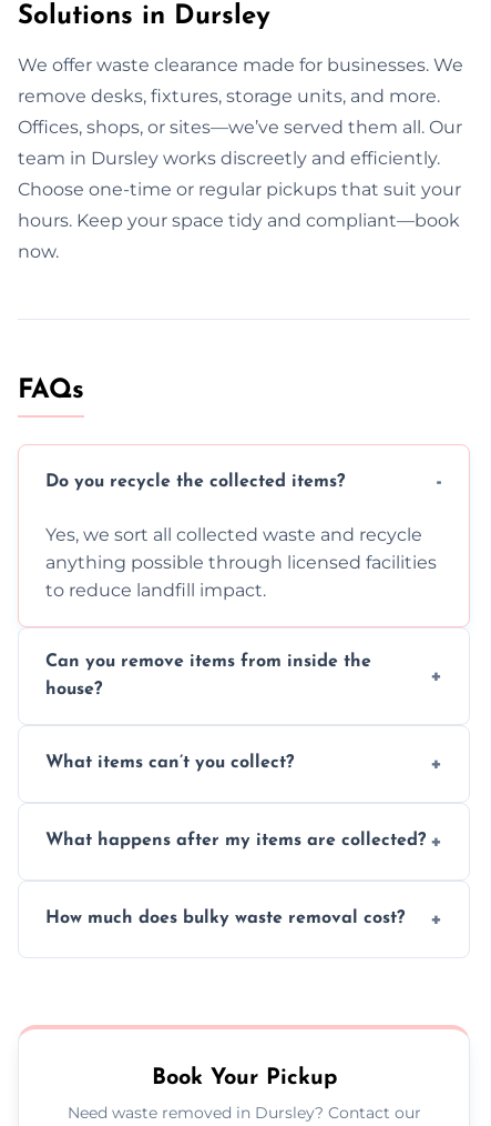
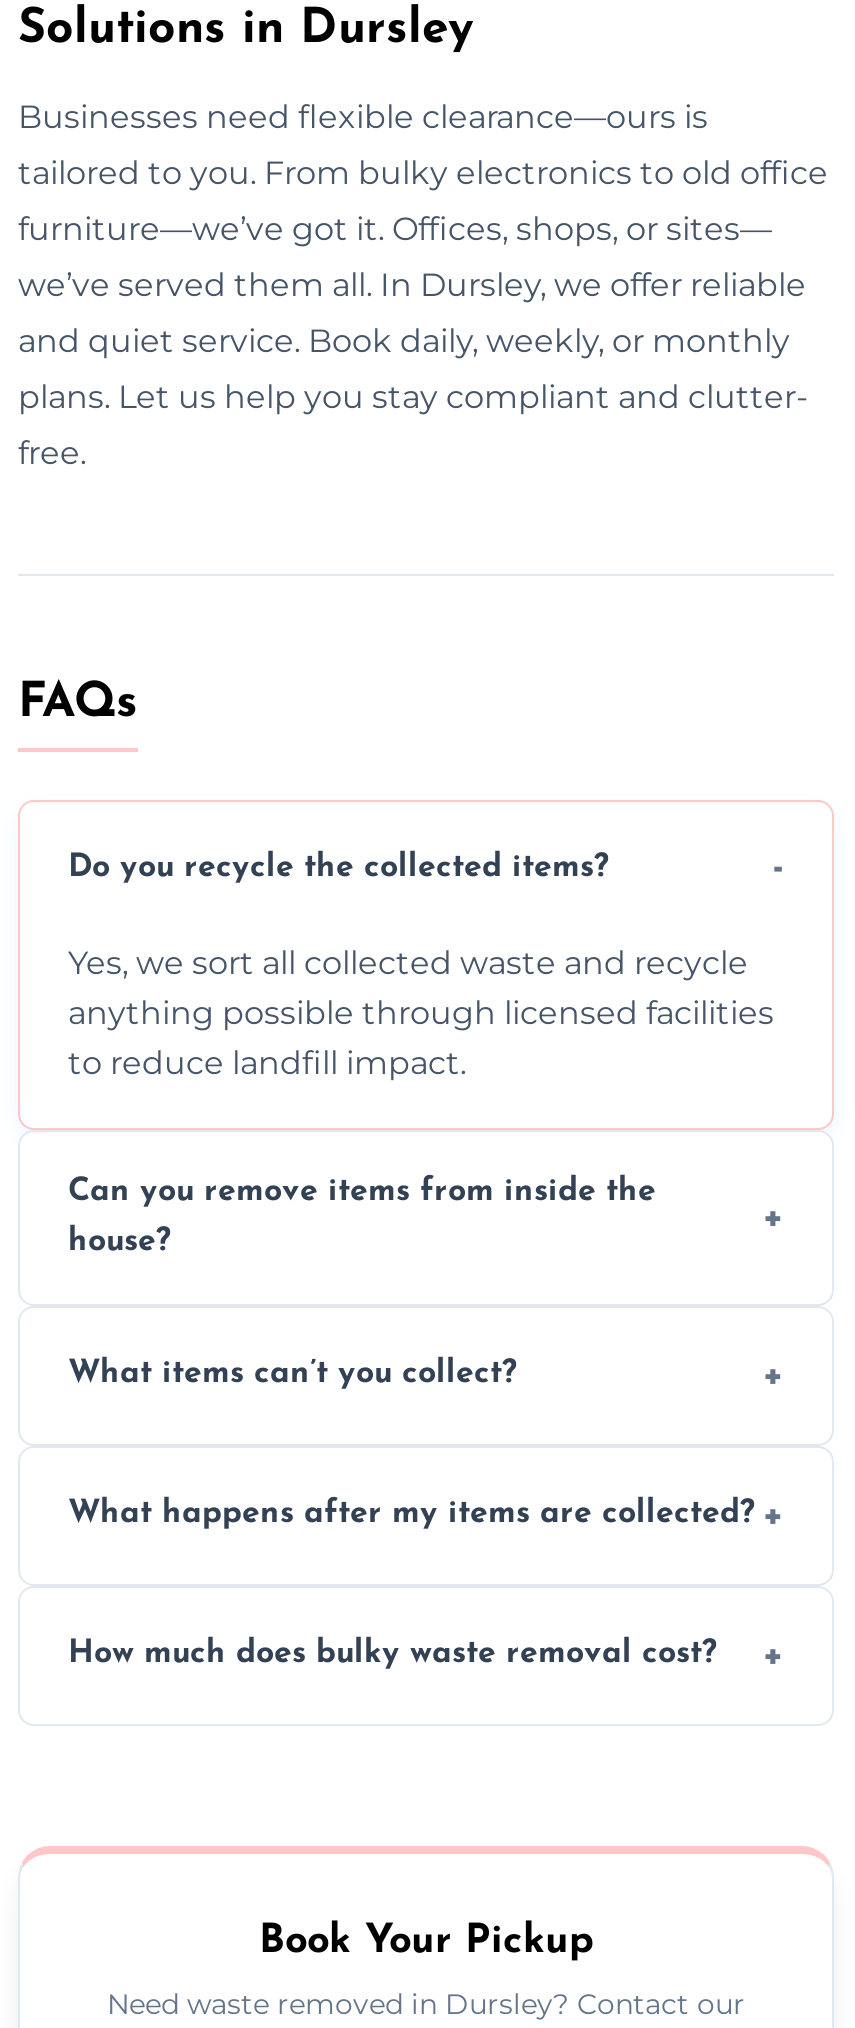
[18,54,463,75] We offer waste clearance made for businesses. We -> [18,97,708,135] Businesses need flexible clearance—ours is
[18,85,440,106] remove desks, fixtures, storage units, and more. -> [18,153,828,191] tailored to you. From bulky electronics to old office
[18,116,462,137] Offices, shops, or sites—we’ve served them all. Our -> [18,209,772,247] furniture—we’ve got it. Offices, shops, or sites—
[18,147,440,168] team in Dursley works discreetly and efficiently. -> [18,265,806,303] we’ve served them all. In Dursley, we offer reliable
[18,178,461,200] Choose one-time or regular pickups that suit your -> [18,321,790,359] and quiet service. Book daily, weekly, or monthly
[18,210,460,231] hours. Keep your space tidy and compliant—book -> [18,377,808,415] plans. Let us help you stay compliant and clutter-
[18,241,59,262] now. -> [18,433,86,471] free.

